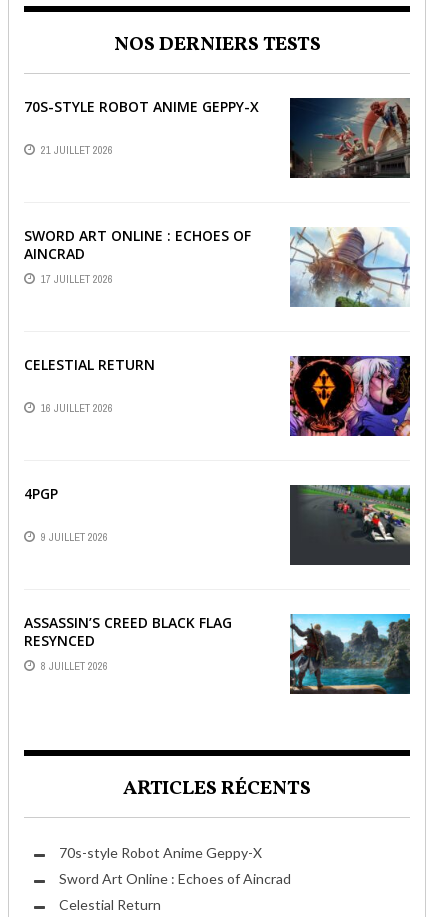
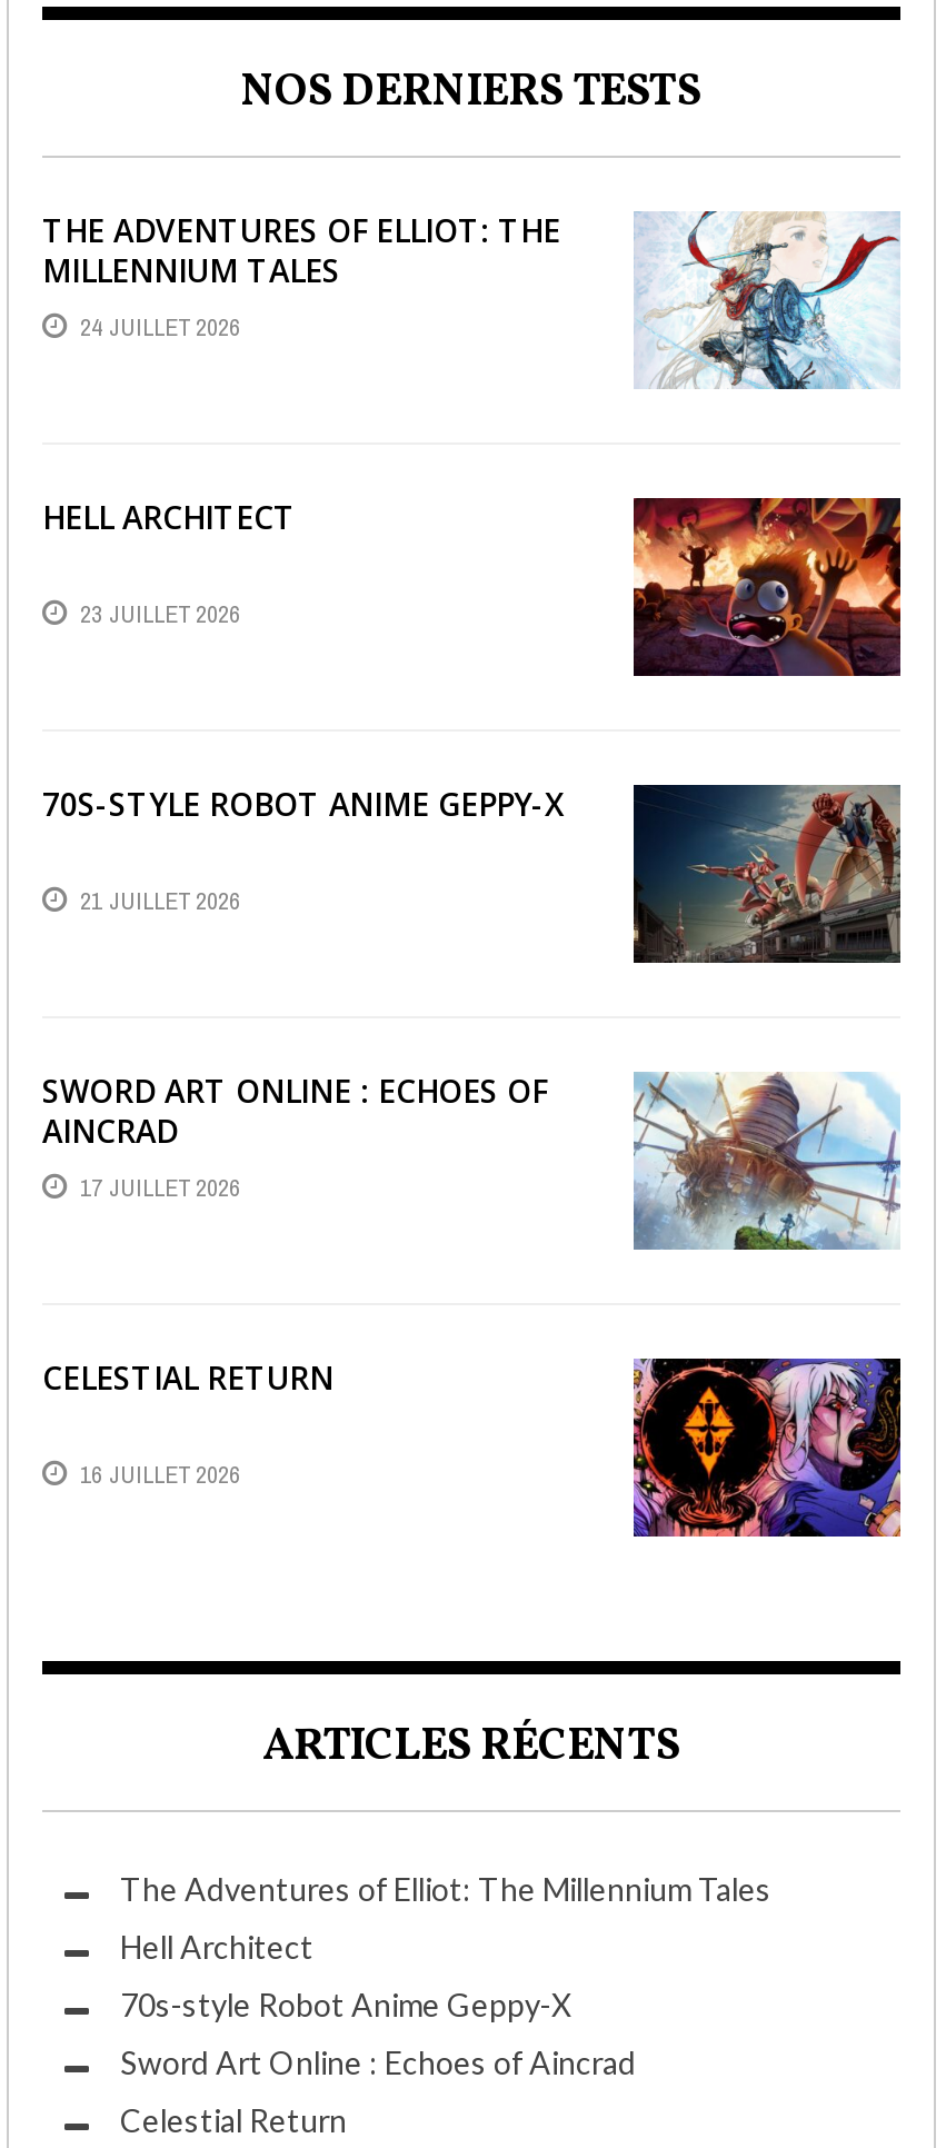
none -> [42,208,900,391] [image] | THE ADVENTURES OF ELLIOT: THE | MILLENNIUM TALES | 24 JUILLET 2026
none -> [42,495,296,630] HELL ARCHITECT | 23 JUILLET 2026
none -> [631,496,903,678] [image]
moved [24,97,412,415] -> [42,782,905,1490]: [image] | 70S-STYLE ROBOT ANIME GEPPY-X | 21 JUILLET 2026 | SWORD ART ONLINE : ECHOES OF | AINCRAD | 17 JUILLET 2026 | CELESTIAL RETURN | 16 JUILLET 2026
[24,484,108,544] 4PGP | 9 JUILLET 2026 -> none
[289,484,411,566] [image] -> none
[24,613,232,673] ASSASSIN’S CREED BLACK FLAG | RESYNCED | 8 JUILLET 2026 -> none
[289,613,411,695] [image] -> none
none -> [120,1869,771,1965] The Adventures of Elliot: The Millennium Tales | Hell Architect

